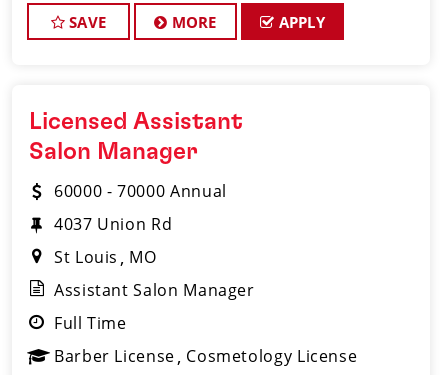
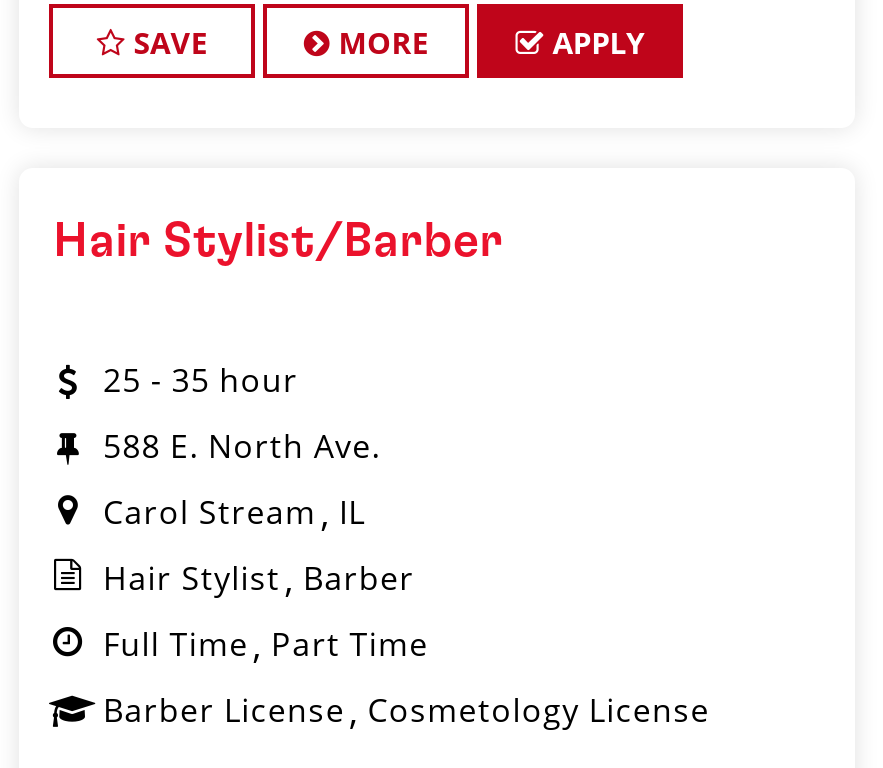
[29,110,243,164] Licensed Assistant | Salon Manager -> [53,218,503,266] Hair Stylist/Barber
[54,180,227,202] 60000 - 70000 Annual -> [103,358,298,402] 25 - 35 hour
[54,213,172,235] 4037 Union Rd -> [103,424,381,468] 588 E. North Ave.
[54,246,157,268] St Louis MO -> [103,490,365,534] Carol Stream IL
[54,279,255,301] Assistant Salon Manager -> [103,556,415,600] Hair Stylist Barber
[54,312,127,334] Full Time -> [103,622,429,666] Full Time Part Time

